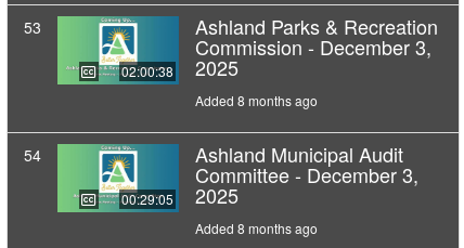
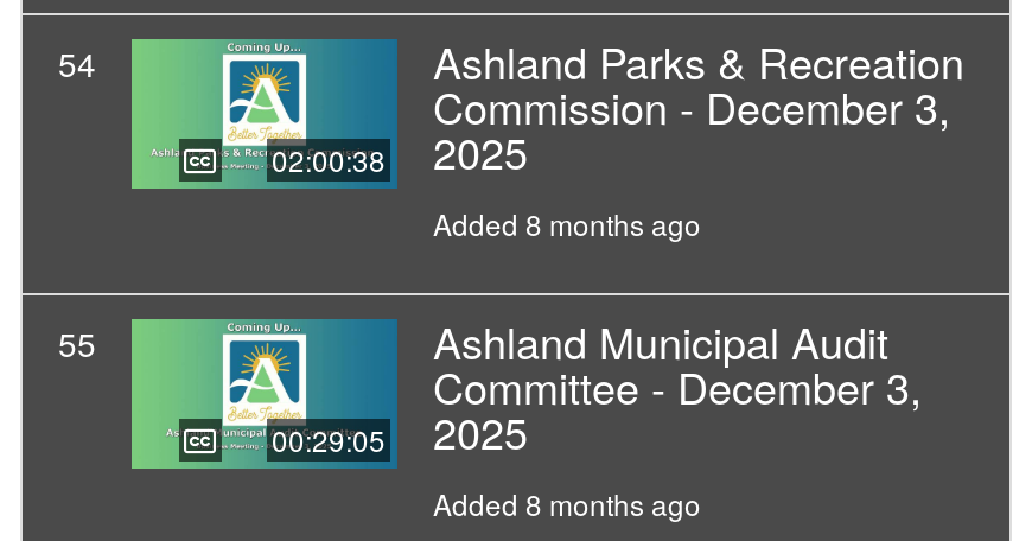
[24,17,41,38] 53 -> [58,40,96,88] 54
[24,145,41,166] 54 -> [58,320,96,368] 55

